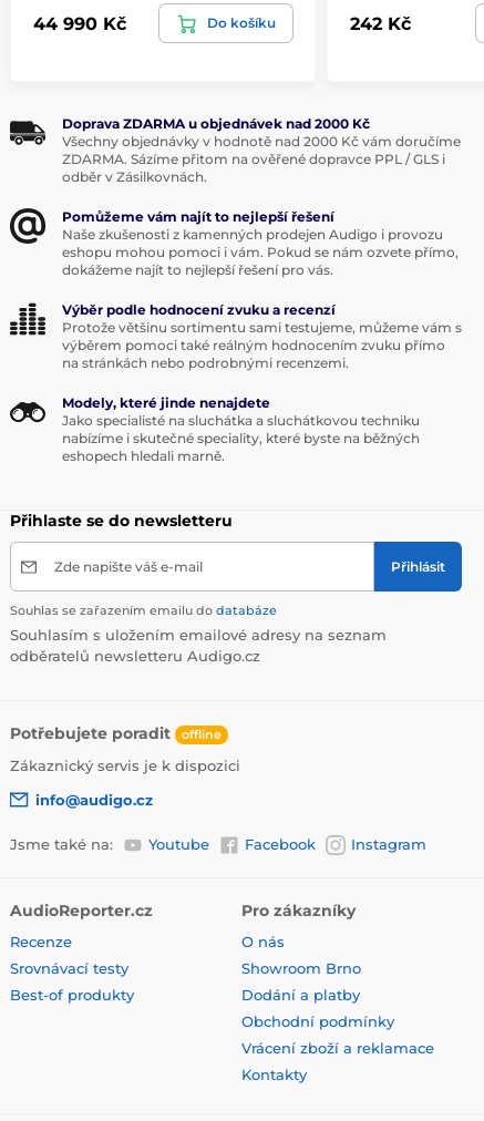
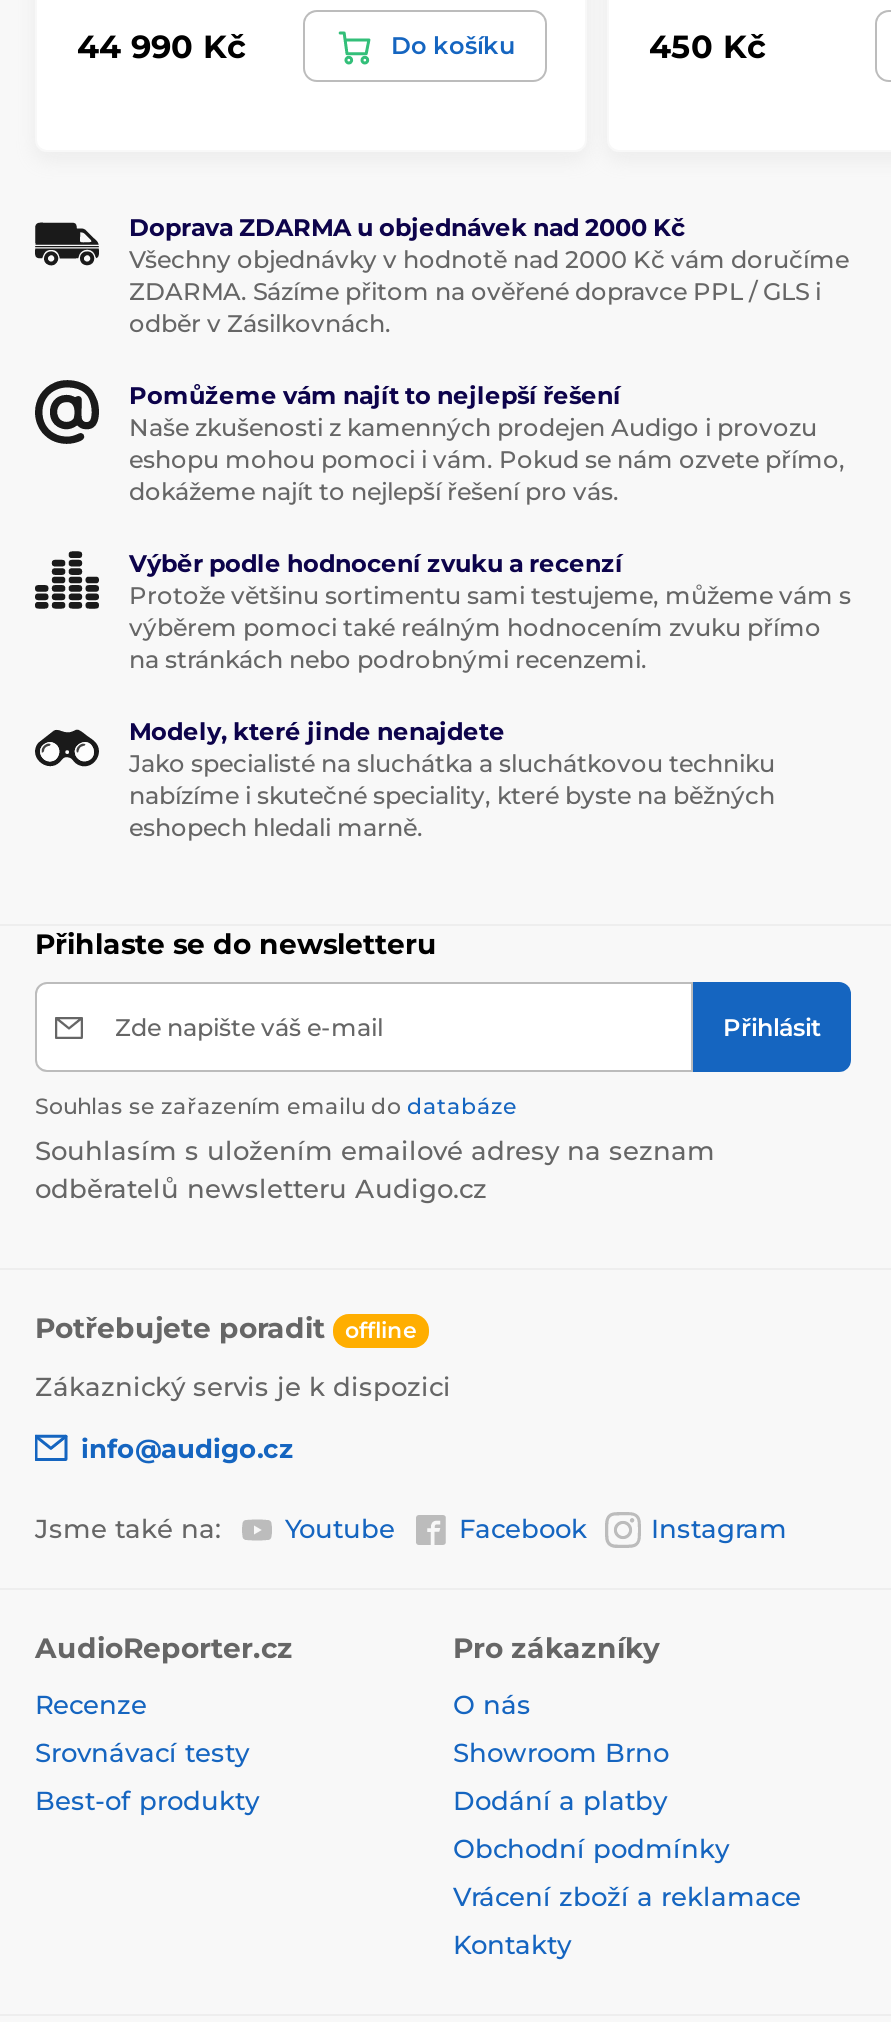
[350,13,411,34] 242 Kč -> [649,28,765,66] 450 Kč

